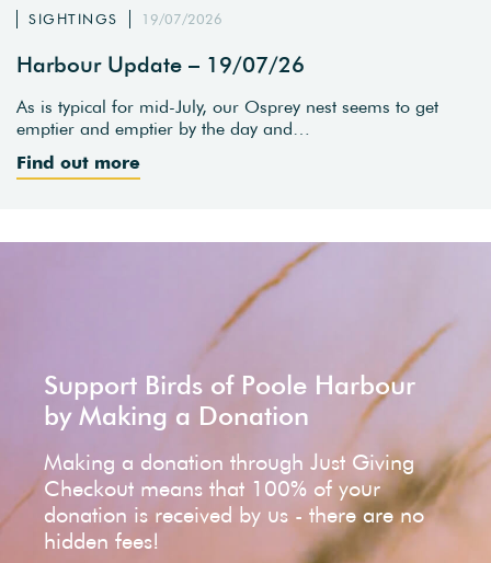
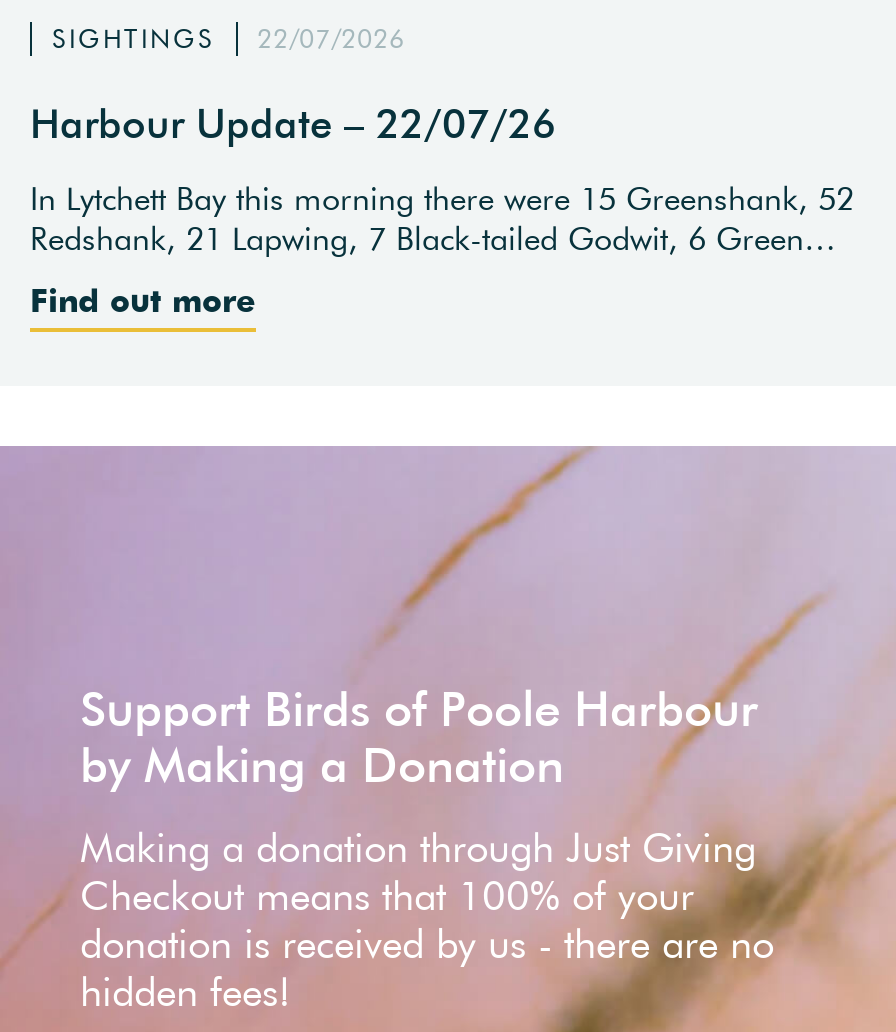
[28,9,222,28] SIGHTINGS 19/07/2026 -> [52,21,405,55] SIGHTINGS 22/07/2026
[16,51,305,78] Harbour Update – 19/07/26 -> [30,97,556,147] Harbour Update – 22/07/26
[16,96,438,140] As is typical for mid-July, our Osprey nest seems to get | emptier and emptier by the day and… -> [30,179,854,259] In Lytchett Bay this morning there were 15 Greenshank, 52 | Redshank, 21 Lapwing, 7 Black-tailed Godwit, 6 Green…

